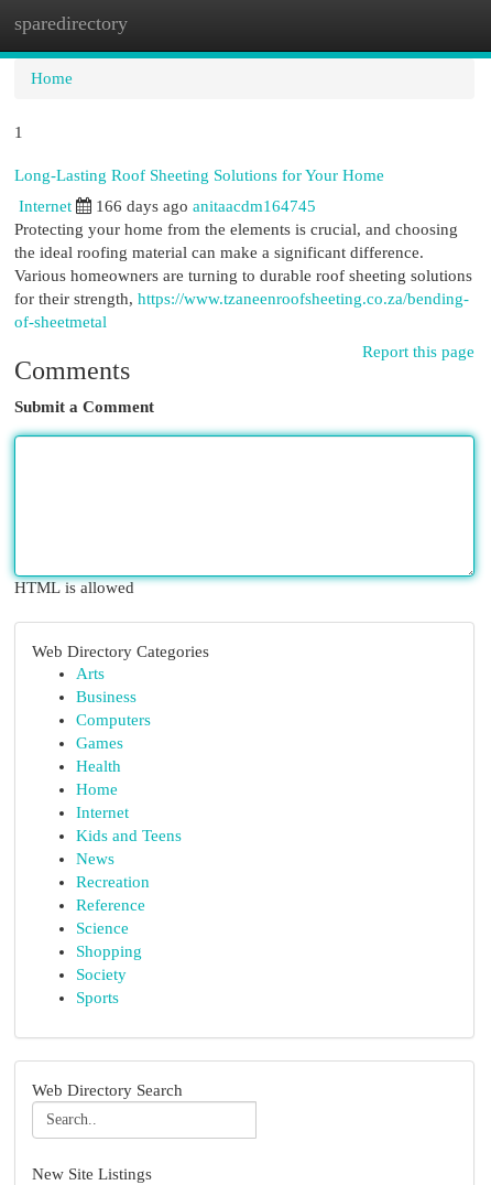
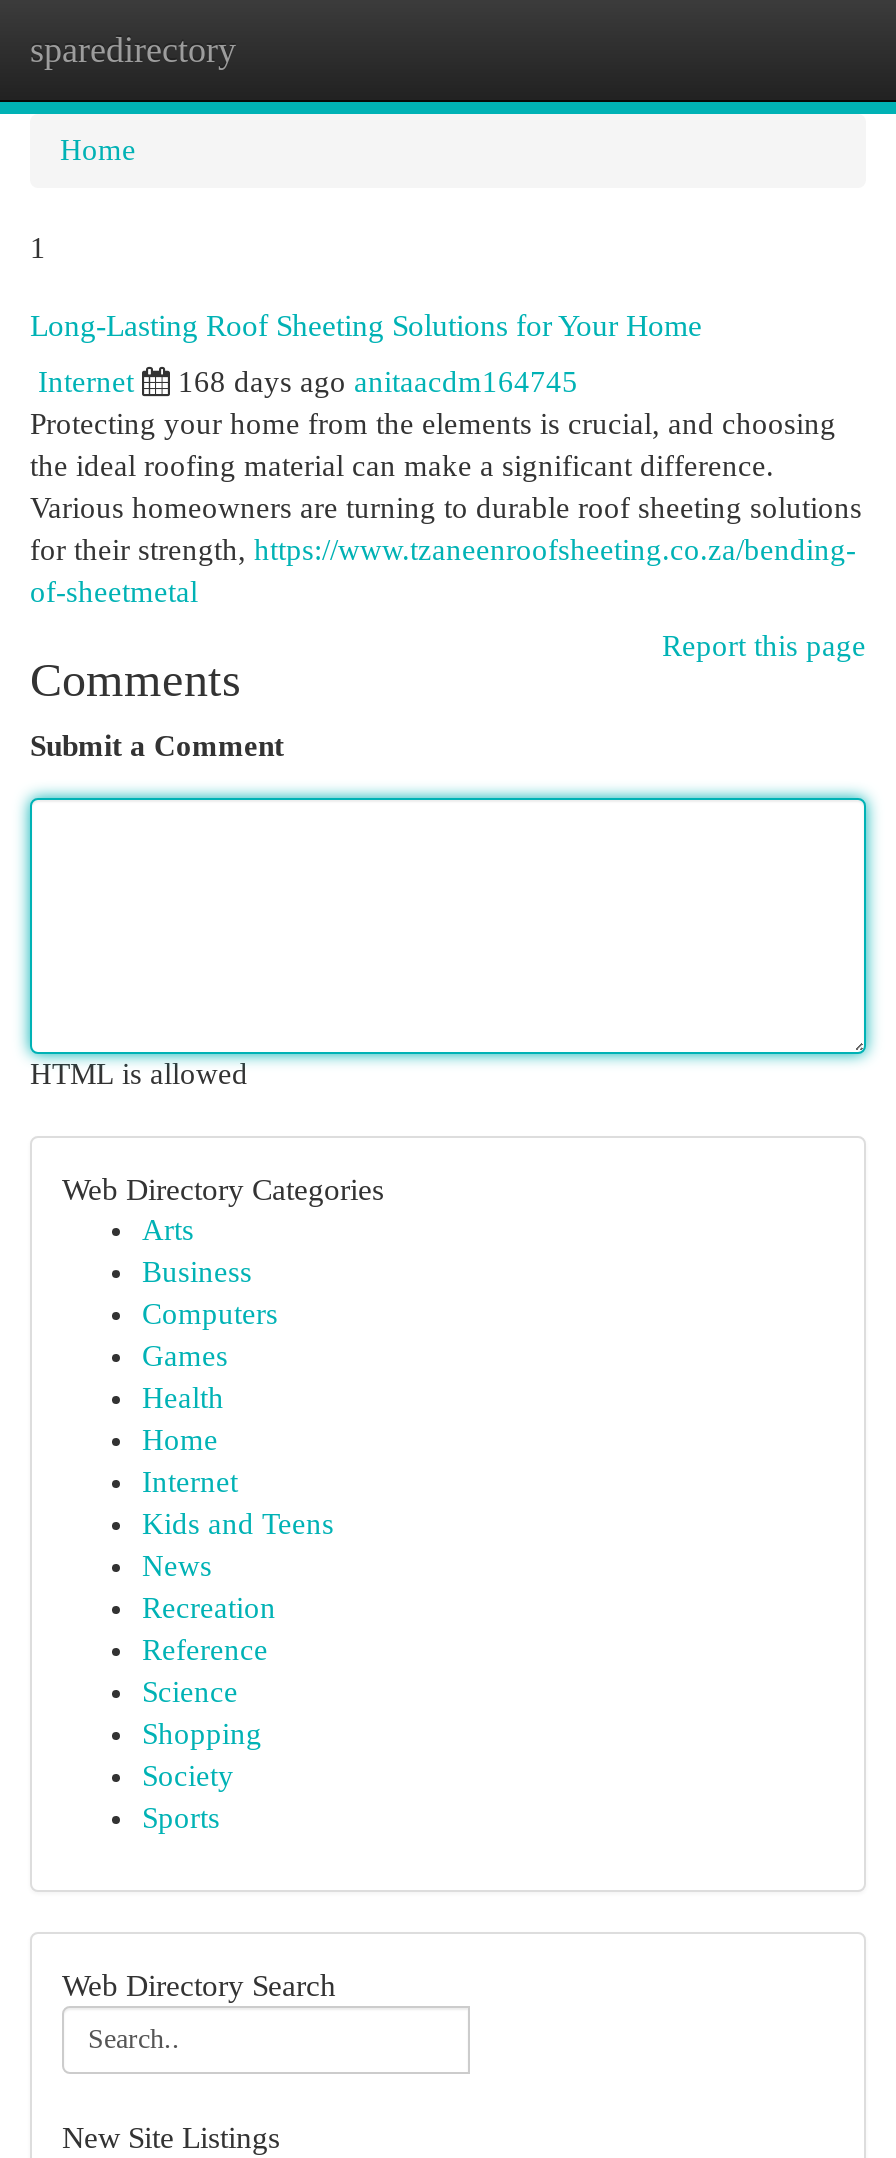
[96,197,316,215] 166 days ago anitaacdm164745 -> [178,366,578,398] 168 days ago anitaacdm164745

